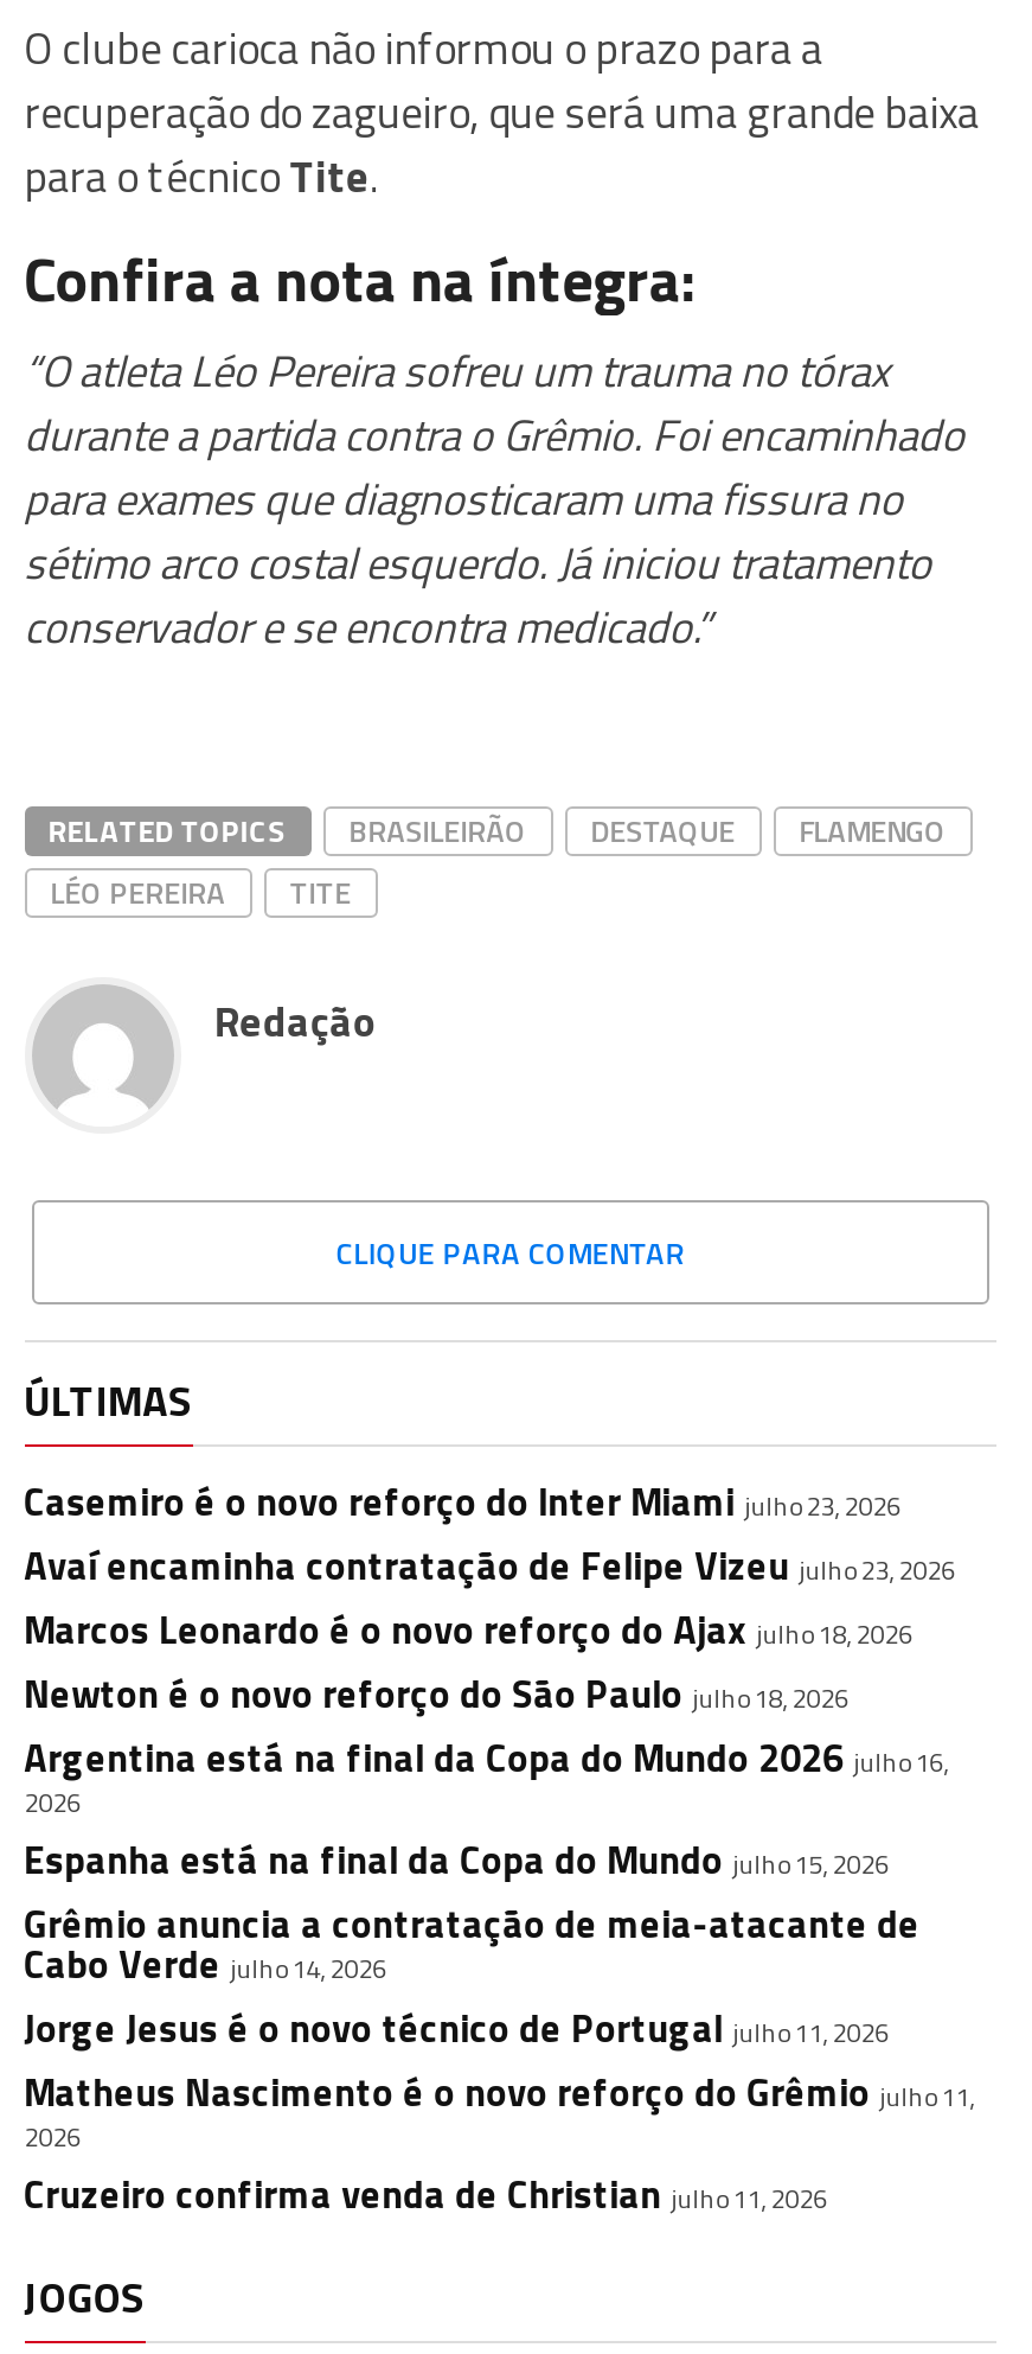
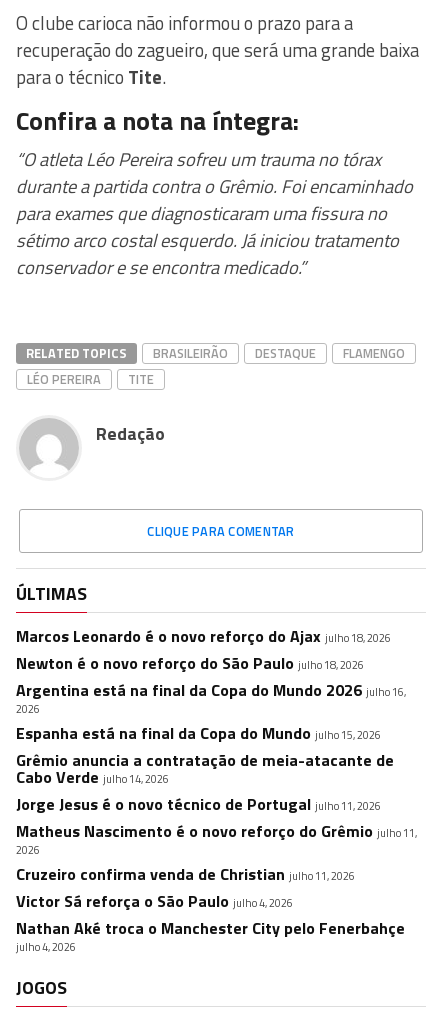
[24,1473,955,1594] Casemiro é o novo reforço do Inter Miami julho 23, 2026 | Avaí encaminha contratação de Felipe Vizeu julho 23, 2026 -> none
moved [24,1601,974,2222] -> [16,624,417,886]: Marcos Leonardo é o novo reforço do Ajax julho 18, 2026 | Newton é o novo reforço do São Paulo julho 18, 2026 | Argentina está na final da Copa do Mundo 2026 julho 16, | ... | 2026 | Cruzeiro confirma venda de Christian julho 11, 2026
none -> [16,889,405,955] Victor Sá reforça o São Paulo julho 4, 2026 | Nathan Aké troca o Manchester City pelo Fenerbahçe | julho 4, 2026

